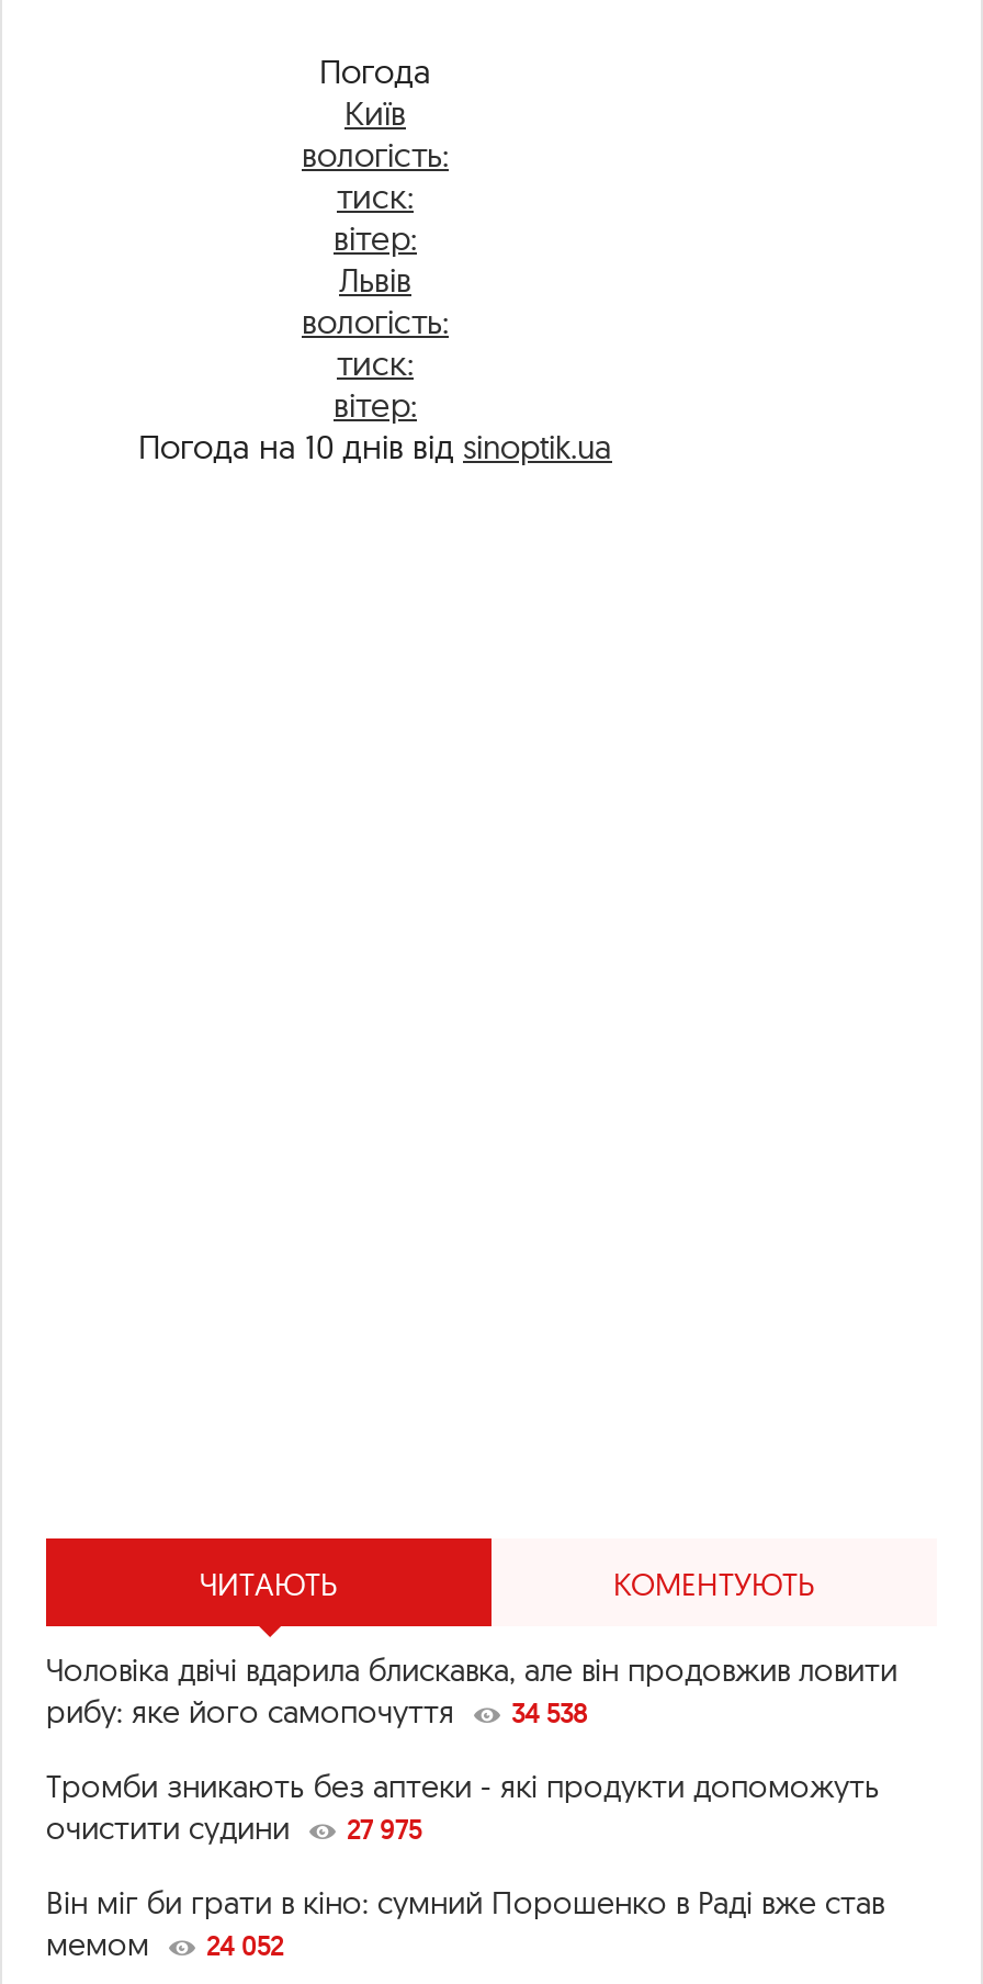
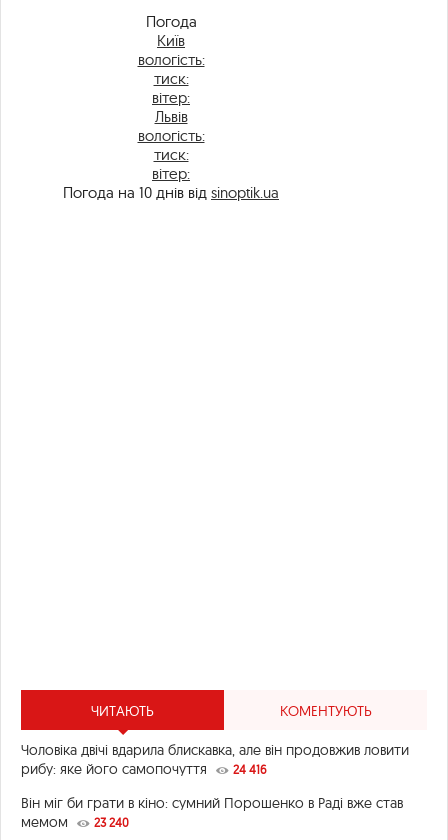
[46,1697,880,1849] 34 538 | Тромби зникають без аптеки - які продукти допоможуть | очистити судини | 27 975 -> [233,762,267,777] 24 416
[46,1925,283,1965] мемом 24 052 -> [21,813,129,831] мемом 23 240

